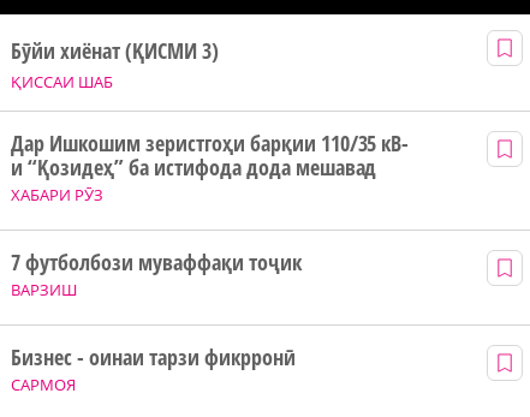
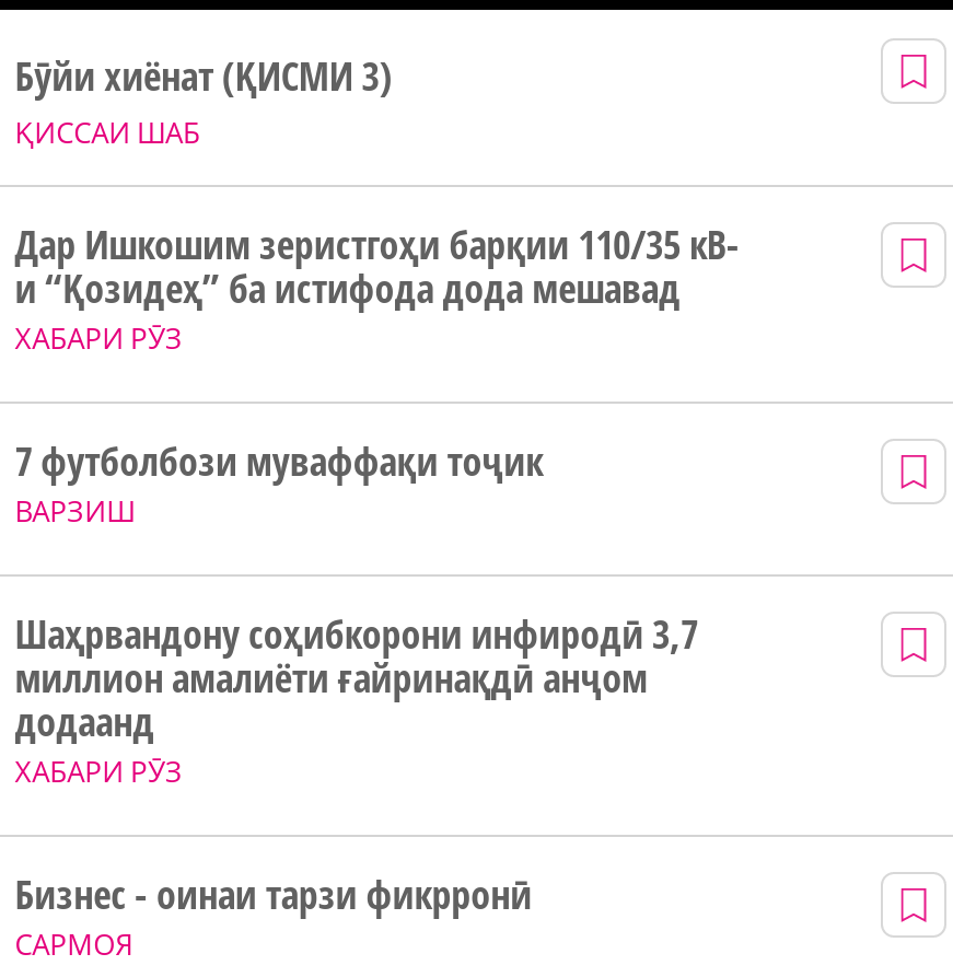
none -> [15,752,183,791] ХАБАРИ РӮЗ
none -> [15,607,698,747] Шаҳрвандону соҳибкорони инфиродӣ 3,7 | миллион амалиёти ғайринақдӣ анҷом | додаанд

